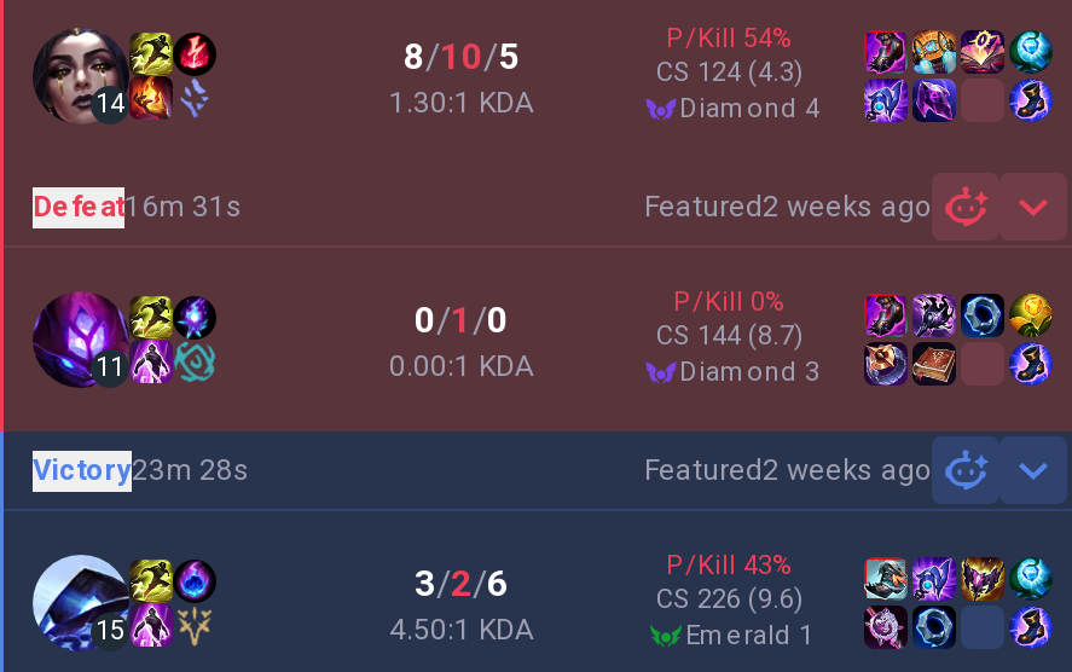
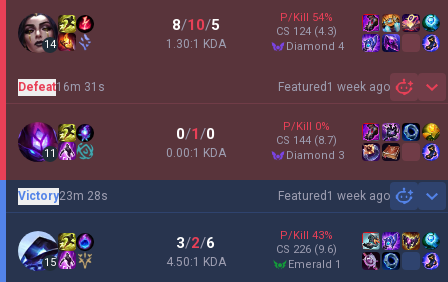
[644,189,932,224] Featured2 weeks ago -> [278,79,390,94] Featured1 week ago
[644,452,932,487] Featured2 weeks ago -> [278,188,390,203] Featured1 week ago

